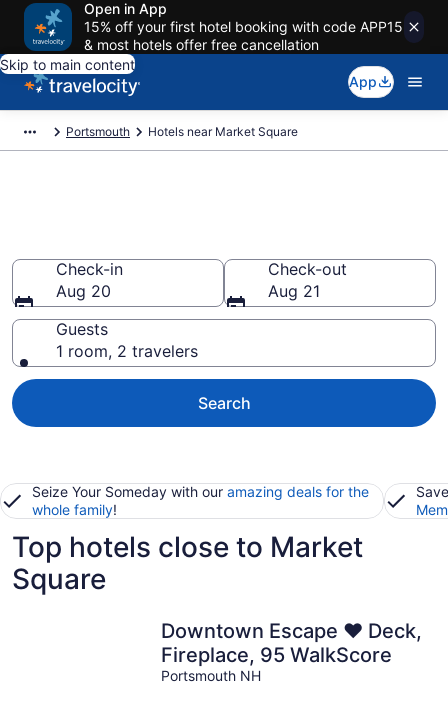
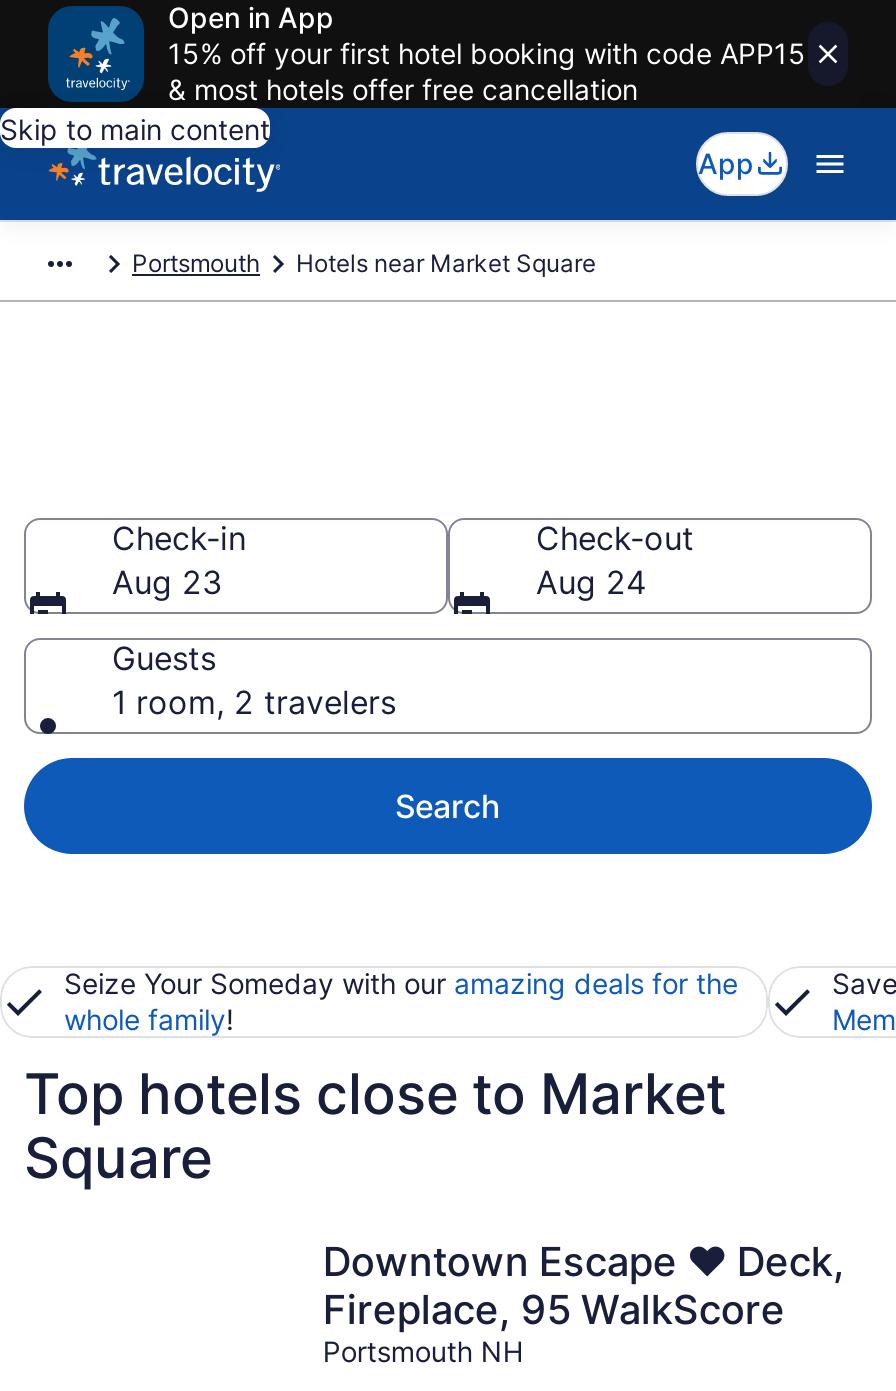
[56,281,111,301] Aug 20 -> [112,562,222,602] Aug 23
[268,281,320,301] Aug 21 -> [536,562,646,602] Aug 24

